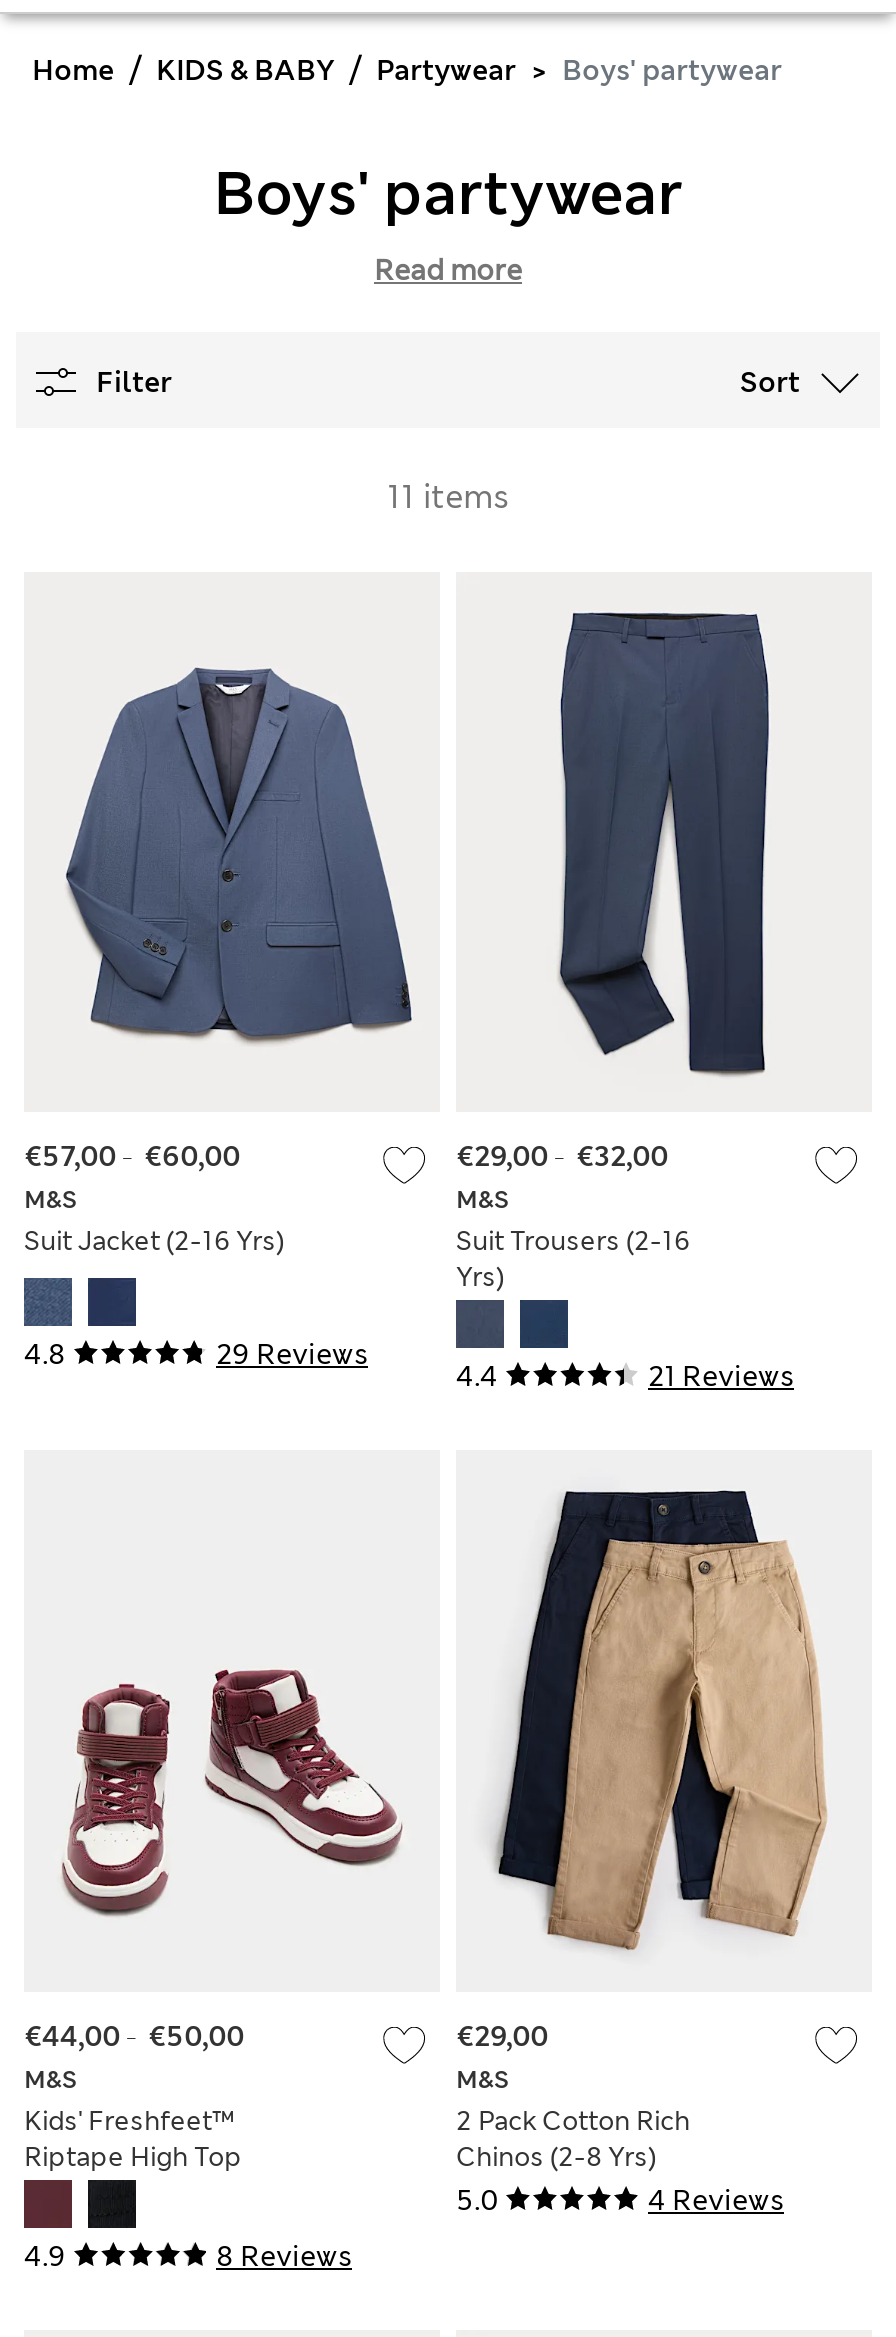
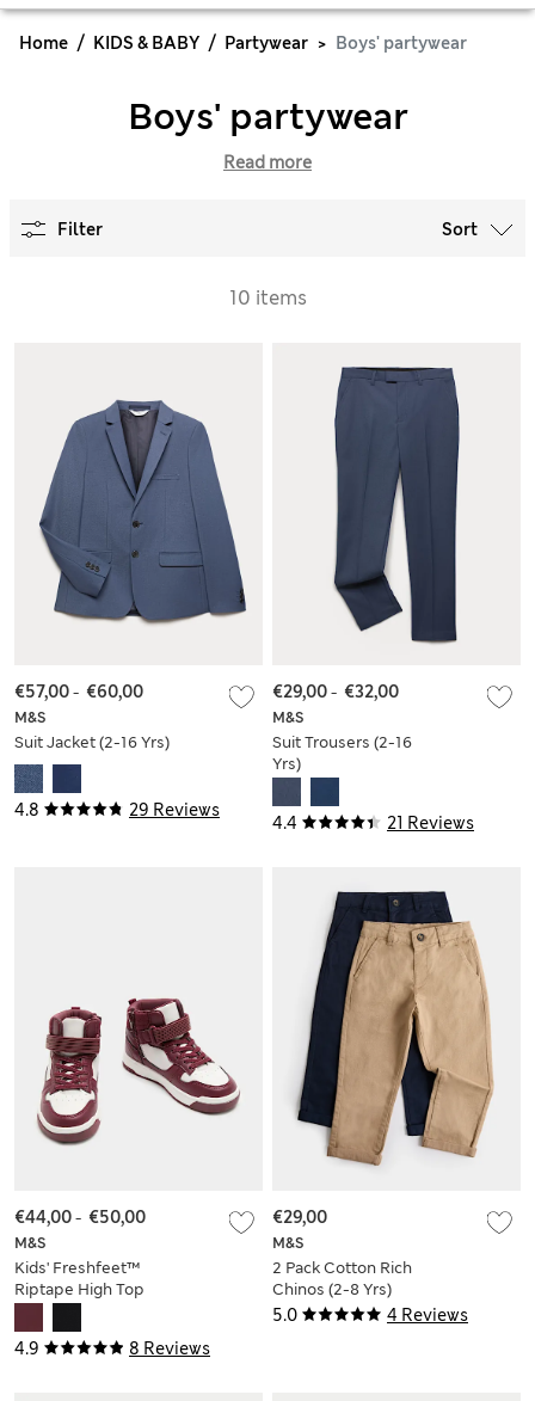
[387,476,509,518] 11 items -> [229,285,306,311] 10 items

